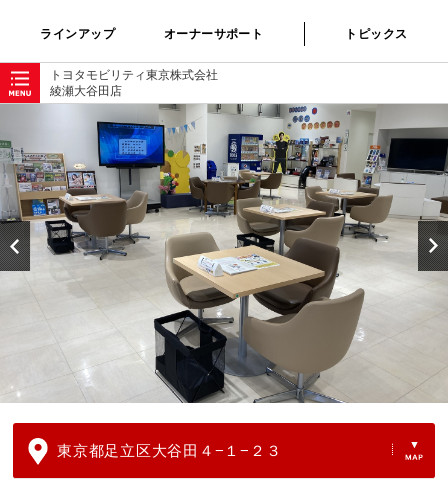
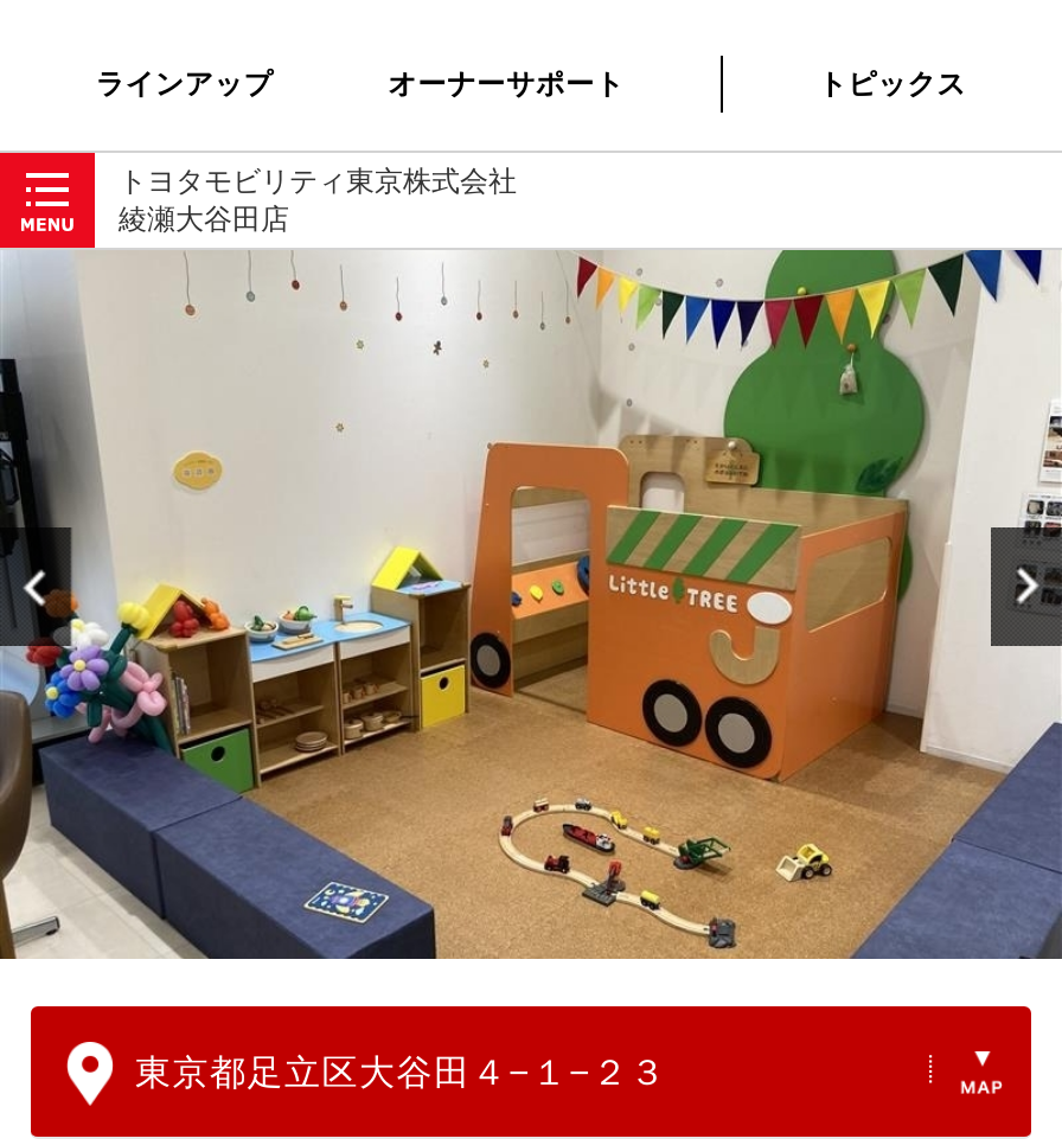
[3,103,445,404] [image] -> [7,250,1055,961] [image]

